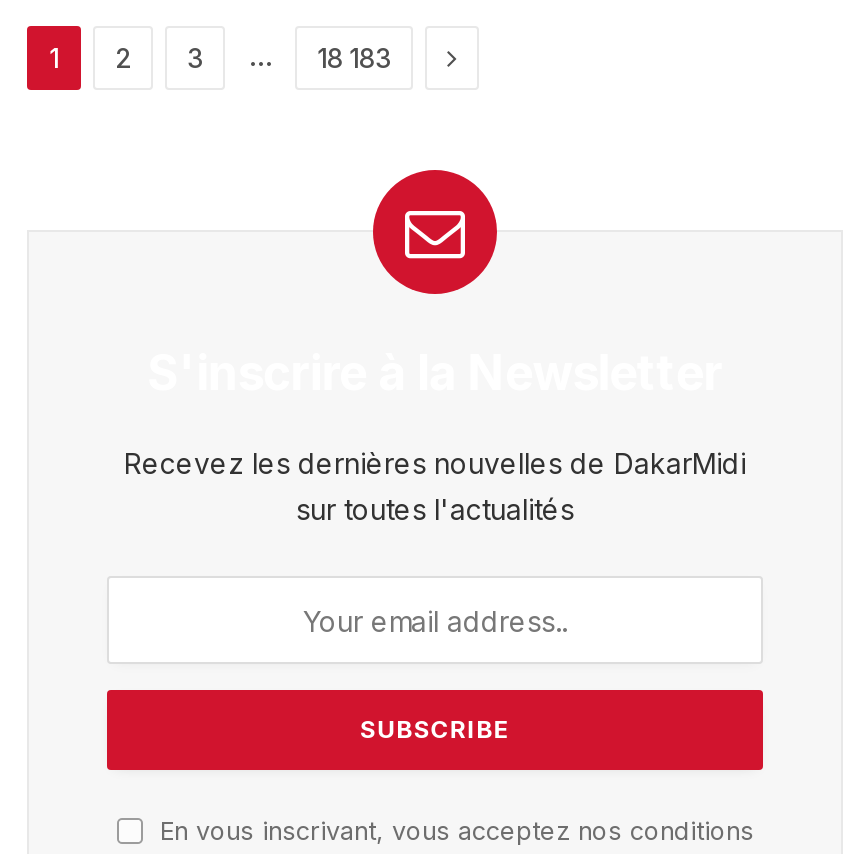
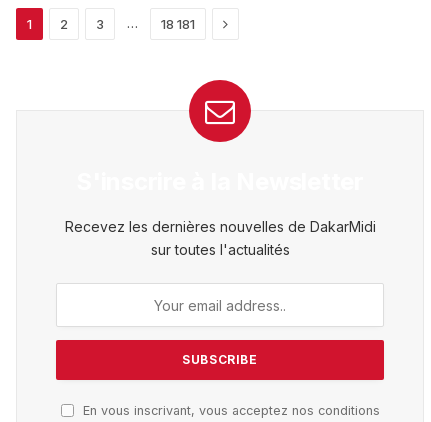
[317,42,391,74] 18 183 -> [161,16,195,32] 18 181

